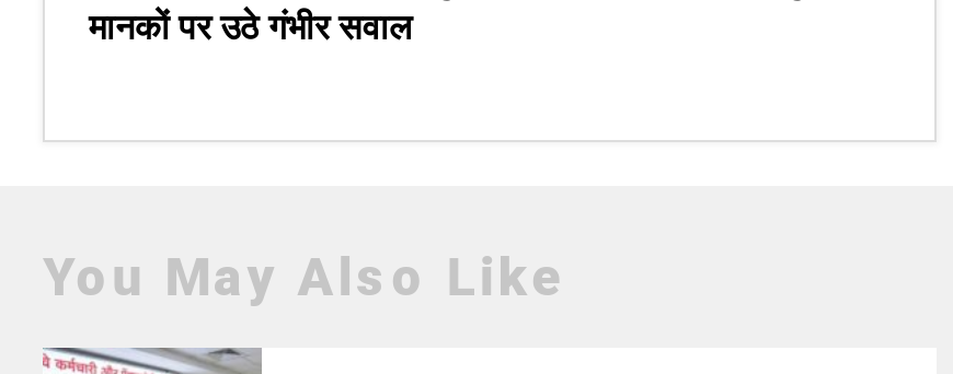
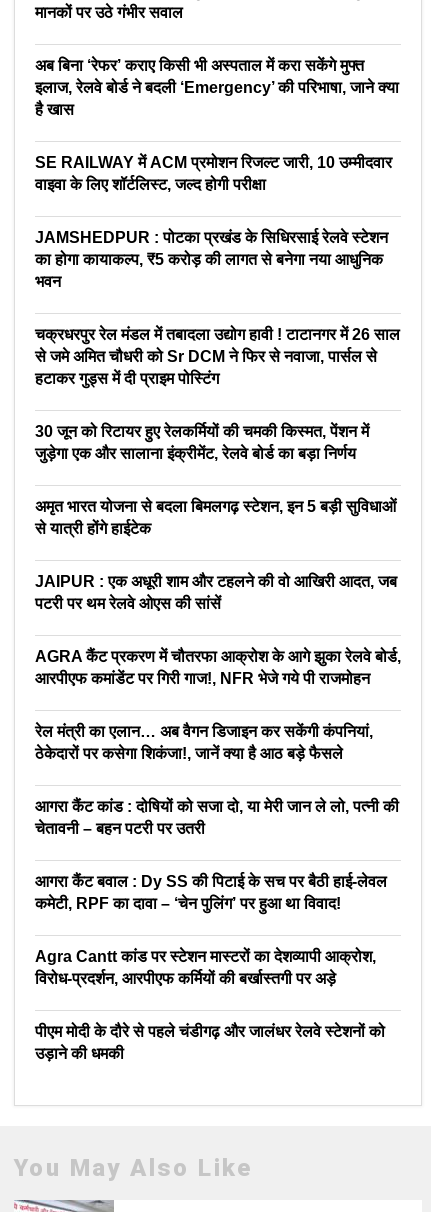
none -> [35,57,401,1062] अब बिना ‘रेफर’ कराए किसी भी अस्पताल में करा सकेंगे मुफ्त | इलाज, रेलवे बोर्ड ने बदली ‘Emergency’ की परिभाषा, जाने क्या | है खास | SE RAILWAY में ACM प्रमोशन रिजल्ट जारी, 10 उम्मीदवार | वाइवा के लिए शॉर्टलिस्ट, जल्द होगी परीक्षा | JAMSHEDPUR : पोटका प्रखंड के सिधिरसाई रेलवे स्टेशन | का होगा कायाकल्प, ₹5 करोड़ की लागत से बनेगा नया आधुनिक | भवन | चक्रधरपुर रेल मंडल में तबादला उद्योग हावी ! टाटानगर में 26 साल | से जमे अमित चौधरी को Sr DCM ने फिर से नवाजा, पार्सल से | हटाकर गुड्स में दी प्राइम पोस्टिंग | 30 जून को रिटायर हुए रेलकर्मियों की चमकी किस्मत, पेंशन में | जुड़ेगा एक और सालाना इंक्रीमेंट, रेलवे बोर्ड का बड़ा निर्णय | अमृत भारत योजना से बदला बिमलगढ़ स्टेशन, इन 5 बड़ी सुविधाओं | से यात्री होंगे हाईटेक | JAIPUR : एक अधूरी शाम और टहलने की वो आखिरी आदत, जब | पटरी पर थम रेलवे ओएस की सांसें | AGRA कैंट प्रकरण में चौतरफा आक्रोश के आगे झुका रेलवे बोर्ड, | आरपीएफ कमांडेंट पर गिरी गाज!, NFR भेजे गये पी राजमोहन | रेल मंत्री का एलान… अब वैगन डिजाइन कर सकेंगी कंपनियां, | ठेकेदारों पर कसेगा शिकंजा!, जानें क्या है आठ बड़े फैसले | आगरा कैंट कांड : दोषियों को सजा दो, या मेरी जान ले लो, पत्नी की | चेतावनी – बहन पटरी पर उतरी | आगरा कैंट बवाल : Dy SS की पिटाई के सच पर बैठी हाई-लेवल | कमेटी, RPF का दावा – ‘चेन पुलिंग’ पर हुआ था विवाद! | Agra Cantt कांड पर स्टेशन मास्टरों का देशव्यापी आक्रोश, | विरोध-प्रदर्शन, आरपीएफ कर्मियों की बर्खास्तगी पर अड़े | पीएम मोदी के दौरे से पहले चंडीगढ़ और जालंधर रेलवे स्टेशनों को | उड़ाने की धमकी

